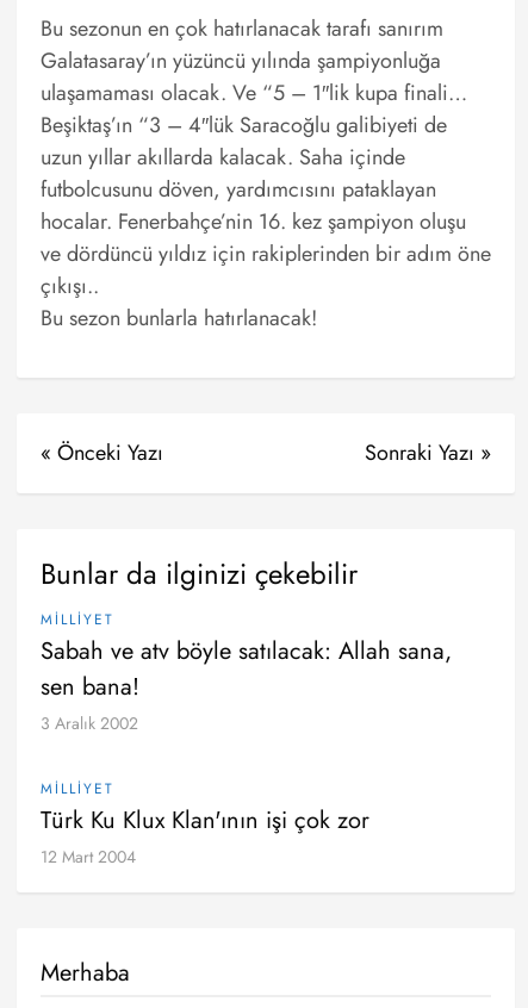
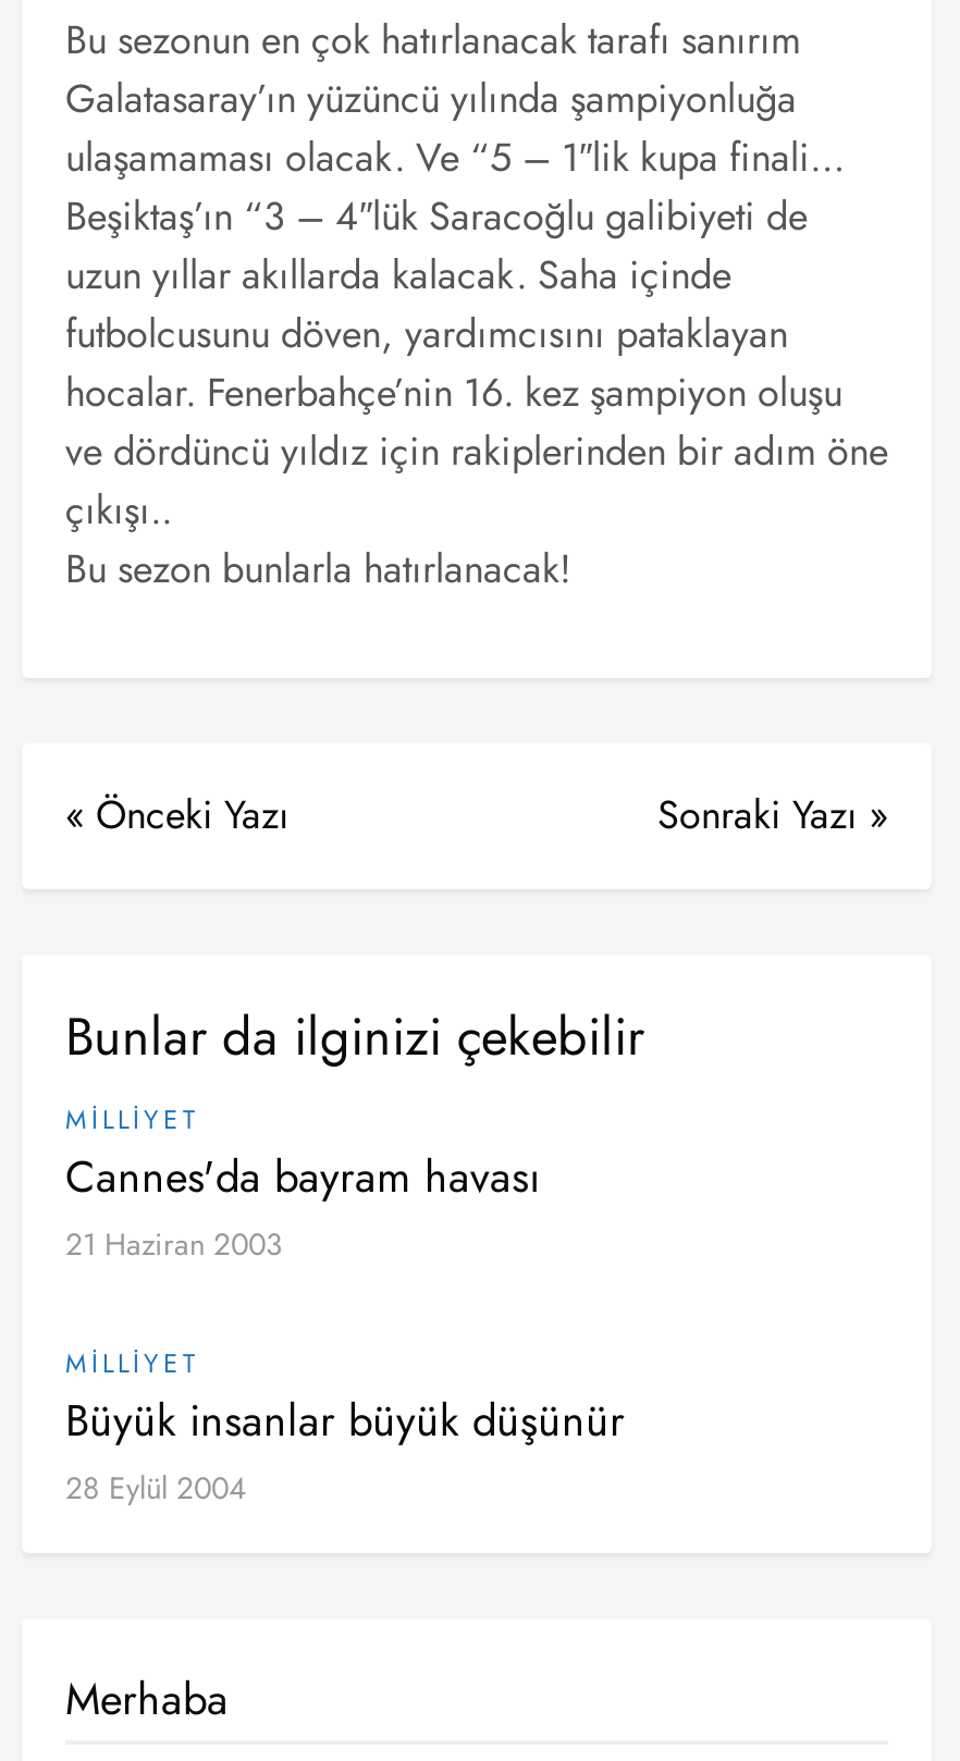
[41,634,452,735] Sabah ve atv böyle satılacak: Allah sana, | sen bana! | 3 Aralık 2002 -> [65,1145,540,1265] Cannes'da bayram havası | 21 Haziran 2003
[41,803,369,868] Türk Ku Klux Klan'ının işi çok zor | 12 Mart 2004 -> [65,1389,625,1509] Büyük insanlar büyük düşünür | 28 Eylül 2004

